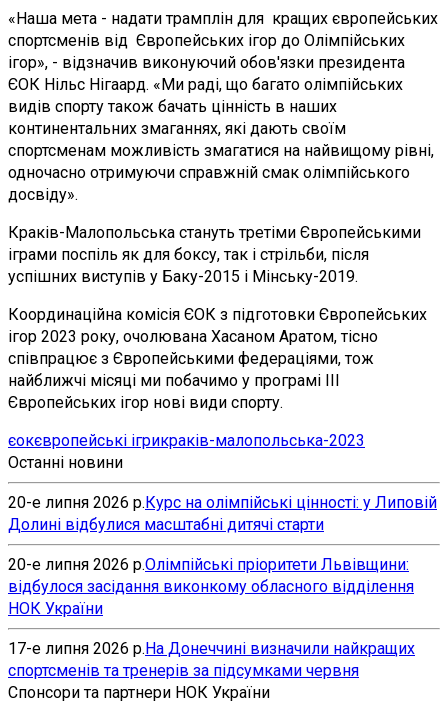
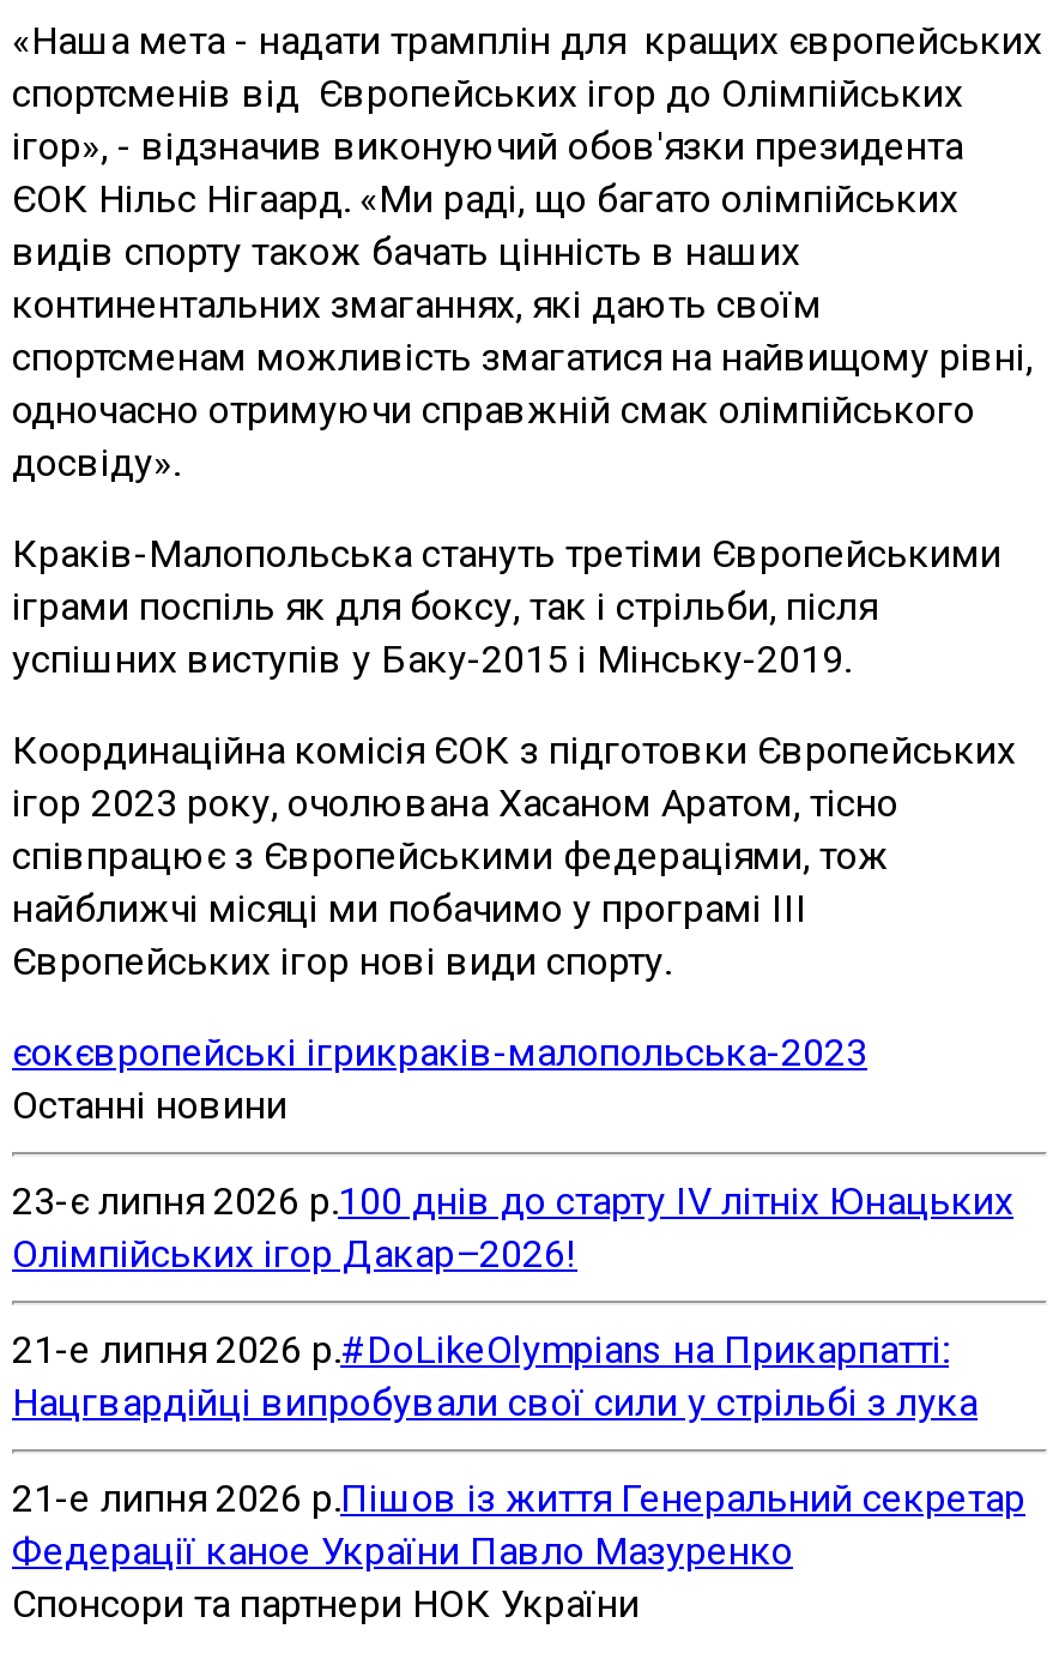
[8,493,437,534] 20-е липня 2026 р.Курс на олімпійські цінності: у Липовій | Долині відбулися масштабні дитячі старти -> [12,1178,1013,1276] 23-є липня 2026 р.100 днів до старту IV літніх Юнацьких | Олімпійських ігор Дакар–2026!
[8,555,414,618] 20-е липня 2026 р. Олімпійські пріоритети Львівщини: | відбулося засідання виконкому обласного відділення | НОК України -> [12,1326,978,1425] 21-е липня 2026 р.#DoLikeOlympians на Прикарпатті: | Нацгвардійці випробували свої сили у стрільбі з лука
[8,639,415,680] 17-е липня 2026 р.На Донеччині визначили найкращих | спортсменів та тренерів за підсумками червня -> [12,1475,1025,1573] 21-е липня 2026 р.Пішов із життя Генеральний секретар | Федерації каное України Павло Мазуренко

